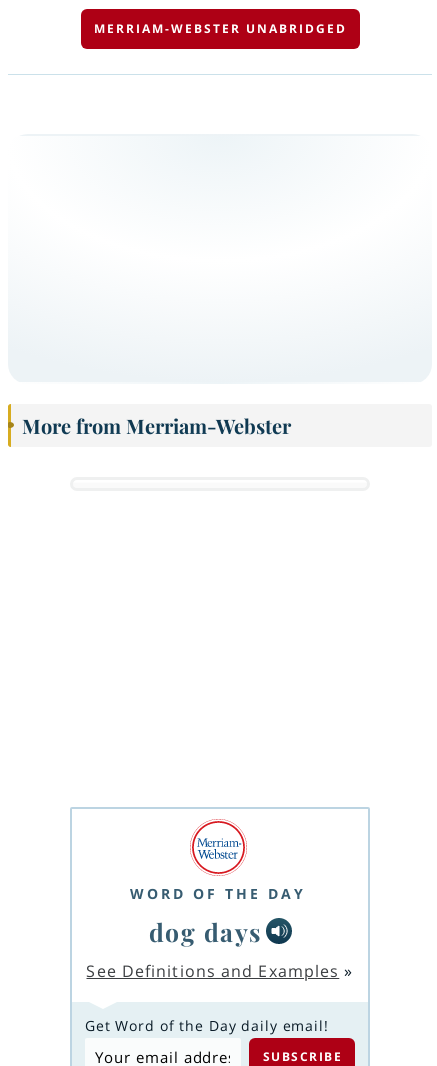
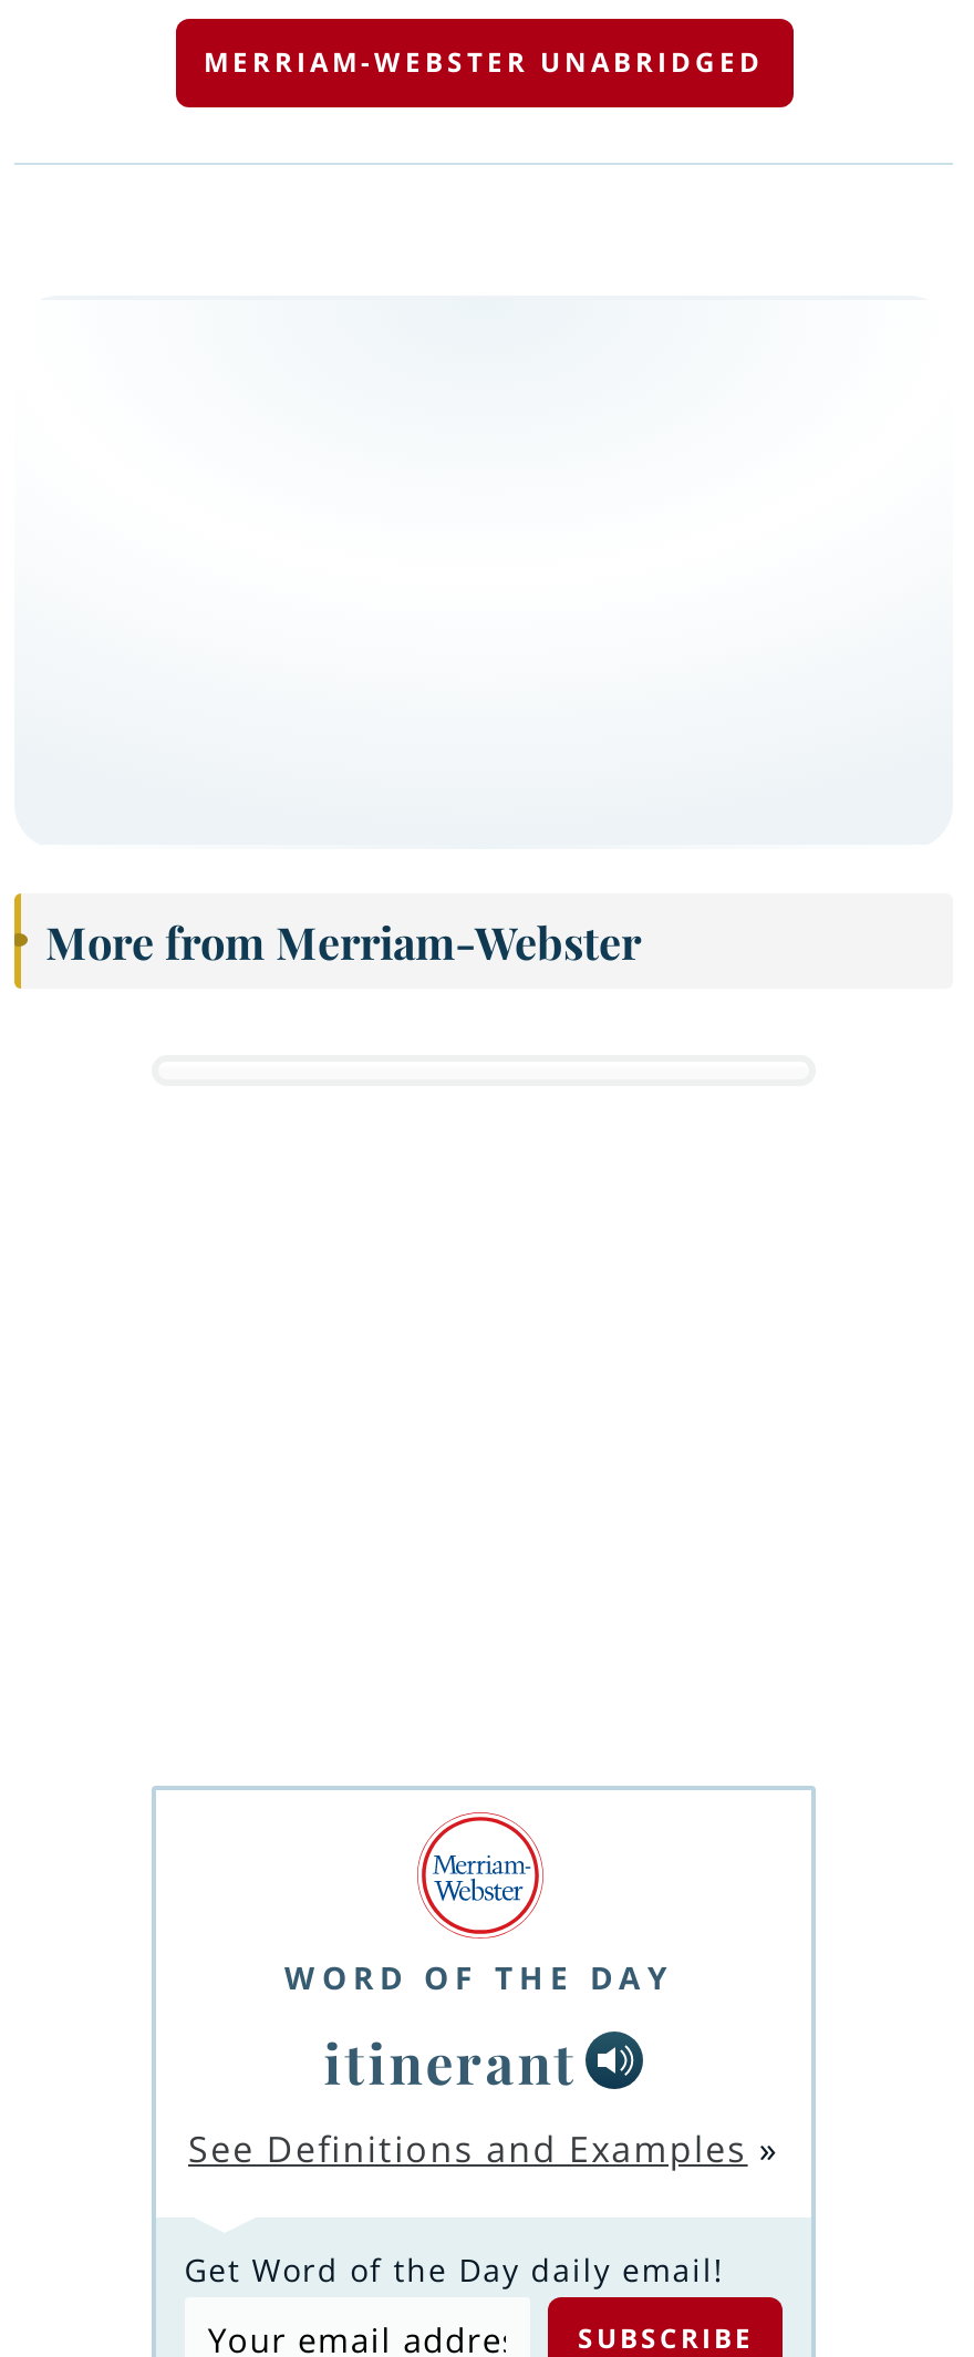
[148,915,261,948] dog days -> [324,2024,577,2097] itinerant

